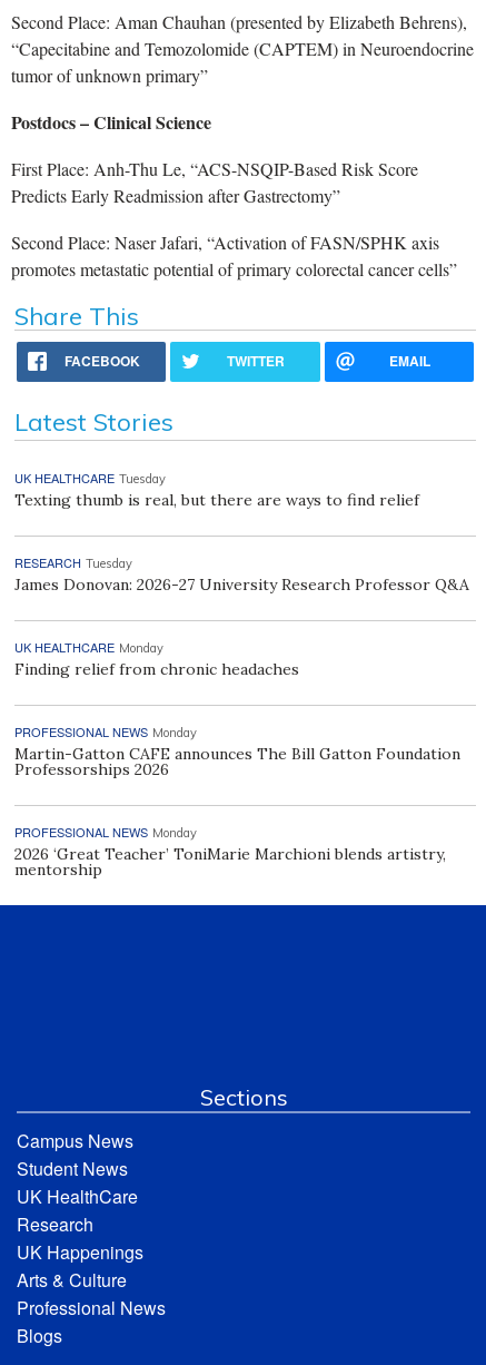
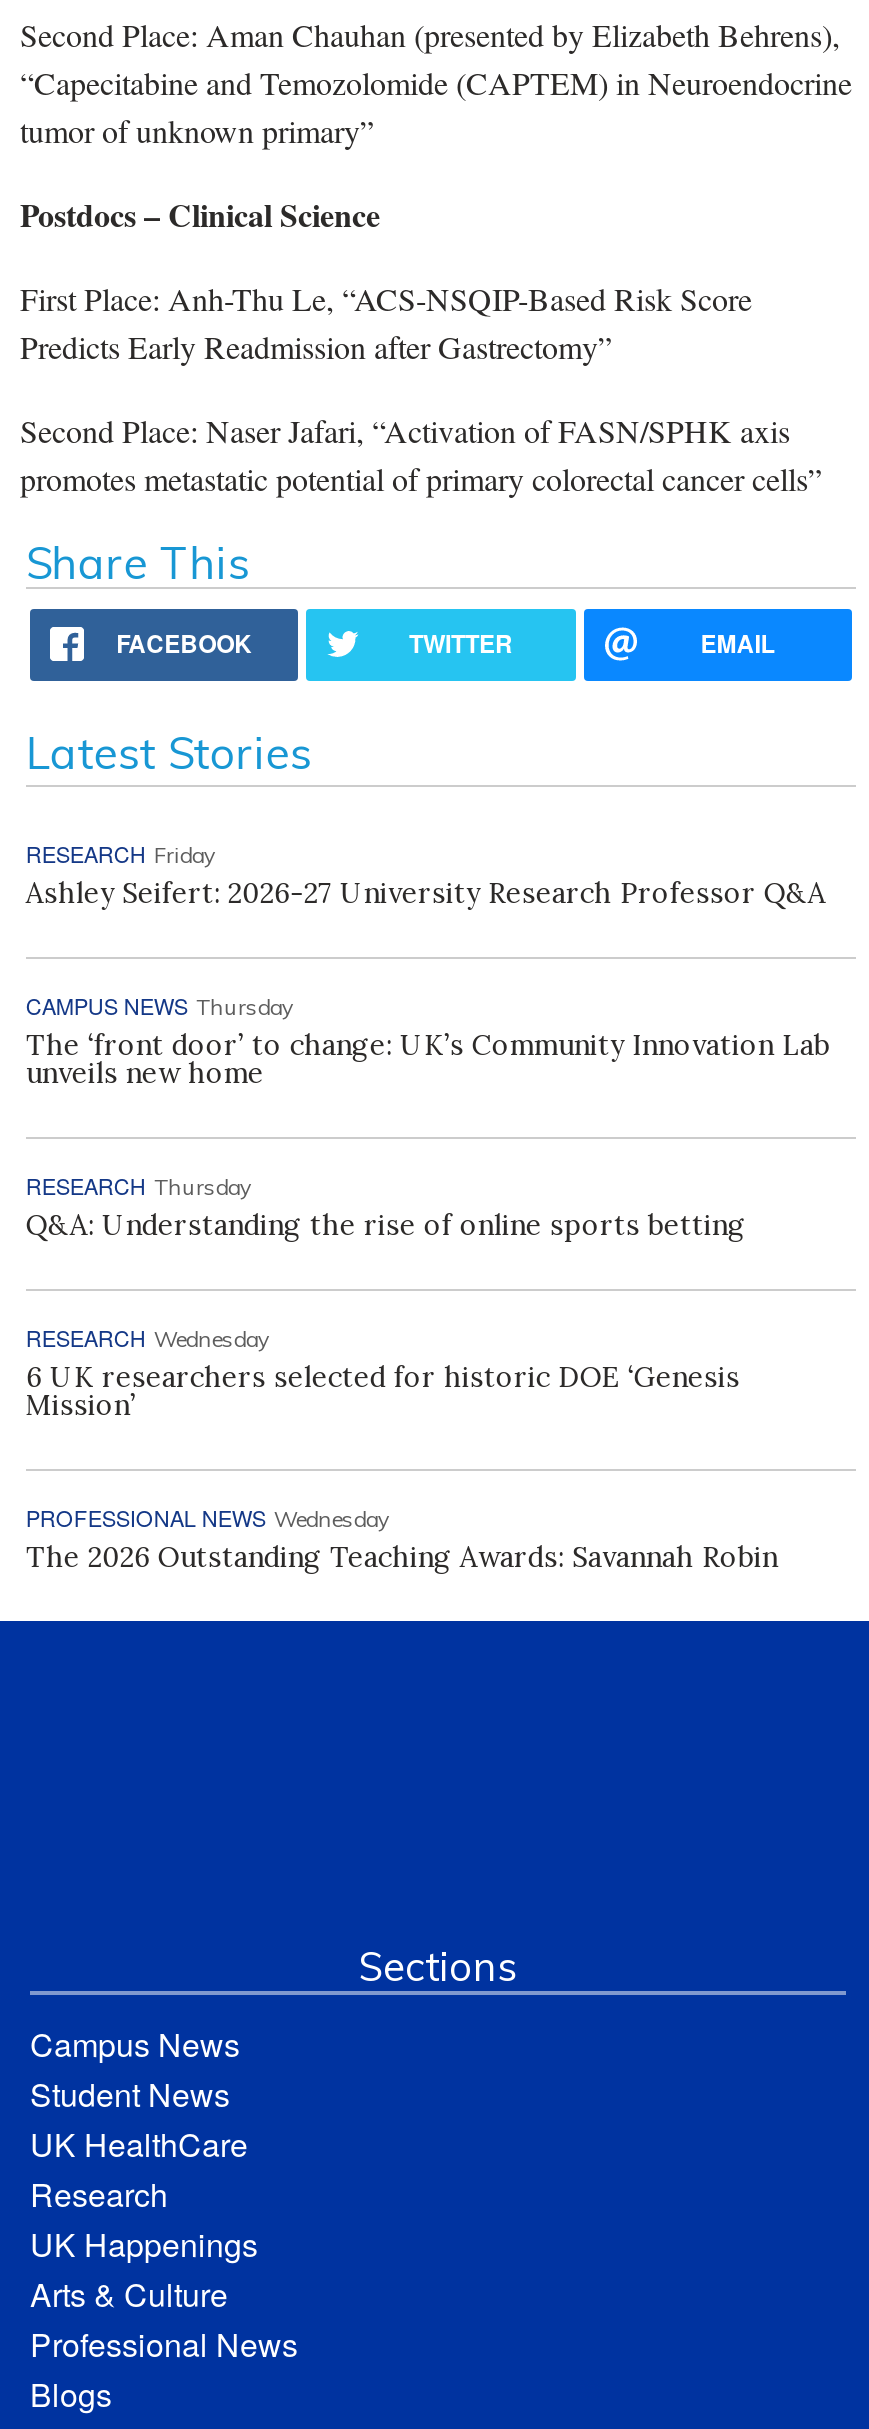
[14,469,419,510] UK HEALTHCARE Tuesday | Texting thumb is real, but there are ways to find relief -> [26,836,826,910] RESEARCH Friday | Ashley Seifert: 2026-27 University Research Professor Q&A
[14,554,469,595] RESEARCH Tuesday | James Donovan: 2026-27 University Research Professor Q&A -> [26,988,830,1090] CAMPUS NEWS Thursday | The ‘front door’ to change: UK’s Community Innovation Lab | unveils new home
[14,638,299,679] UK HEALTHCARE Monday | Finding relief from chronic headaches -> [26,1168,746,1242] RESEARCH Thursday | Q&A: Understanding the rise of online sports betting
[14,723,460,780] PROFESSIONAL NEWS Monday | Martin-Gatton CAFE announces The Bill Gatton Foundation | Professorships 2026 -> [26,1320,740,1422] RESEARCH Wednesday | 6 UK researchers selected for historic DOE ‘Genesis | Mission’
[14,823,446,880] PROFESSIONAL NEWS Monday | 2026 ‘Great Teacher’ ToniMarie Marchioni blends artistry, | mentorship -> [26,1500,778,1574] PROFESSIONAL NEWS Wednesday | The 2026 Outstanding Teaching Awards: Savannah Robin

